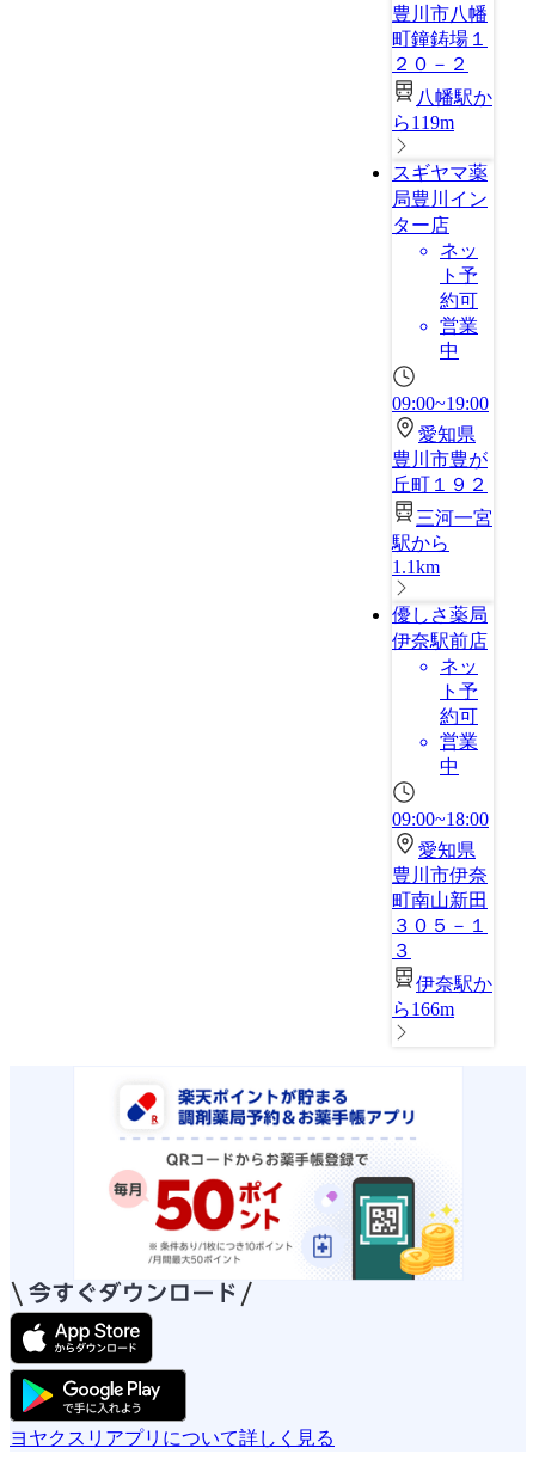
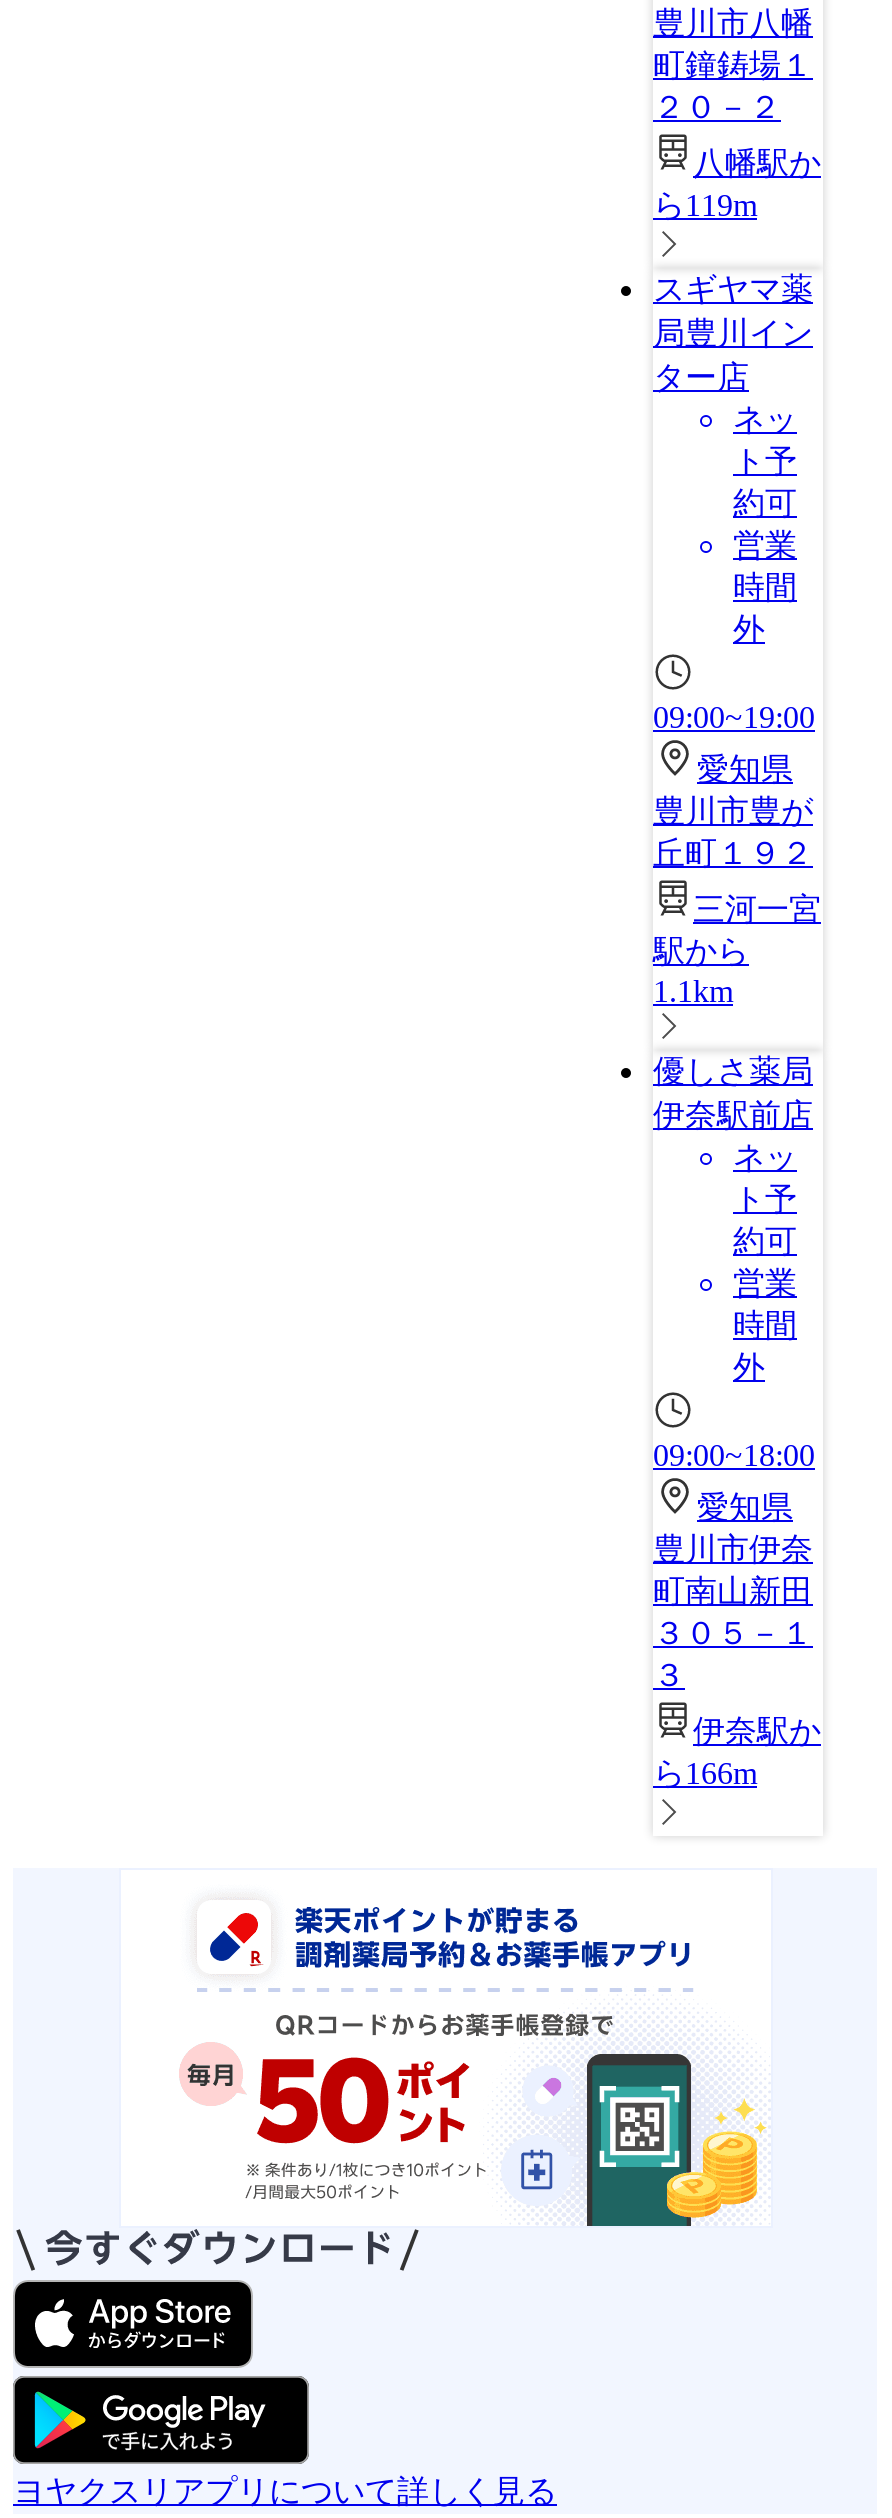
[440,341,459,361] 中 -> [733,570,797,646] 時間 | 外
[440,756,459,777] 中 -> [733,1308,797,1384] 時間 | 外

